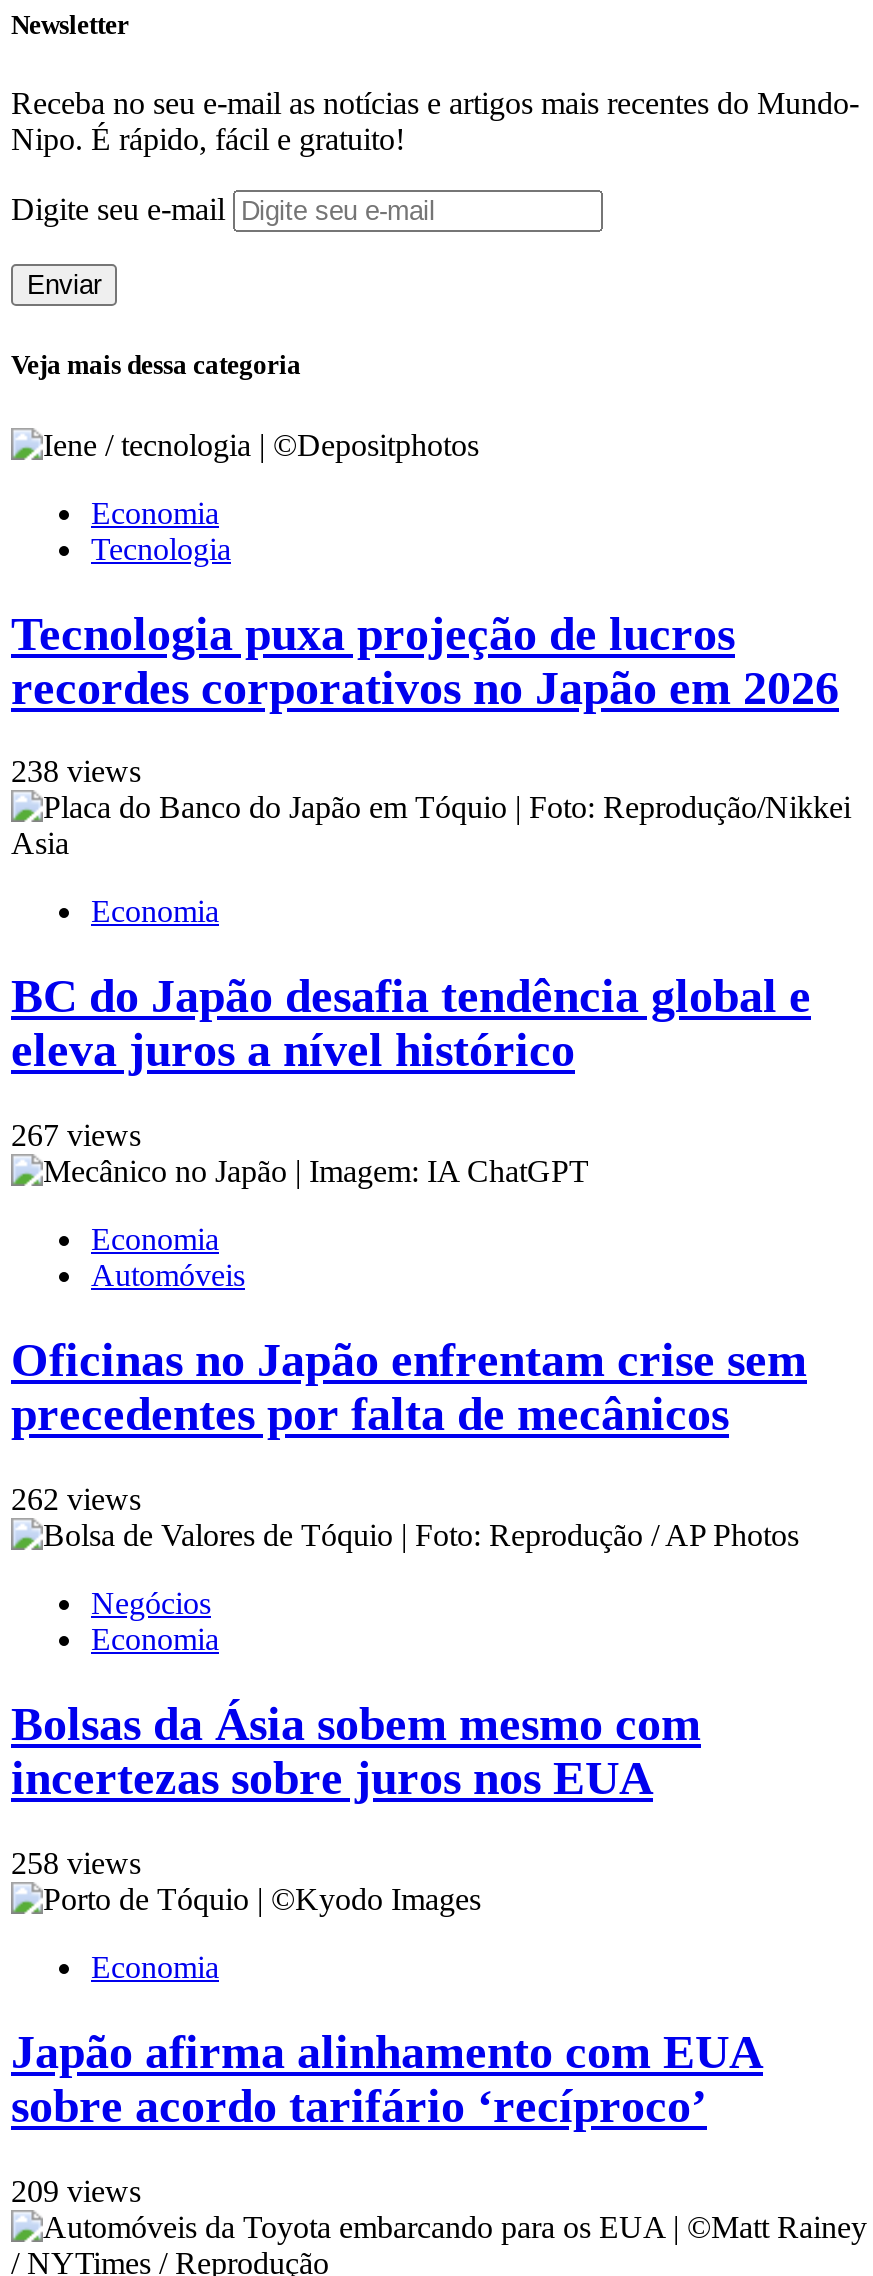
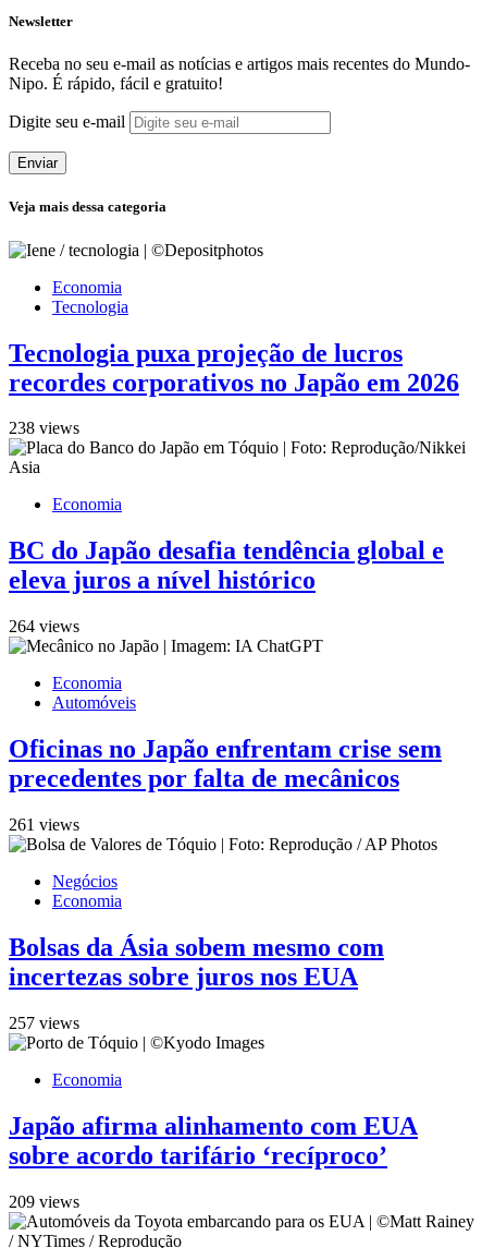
[11,1118,141,1152] 267 views -> [9,617,79,636] 264 views
[11,1482,141,1516] 262 views -> [9,815,79,834] 261 views
[11,1846,141,1880] 258 views -> [9,1014,79,1032] 257 views

